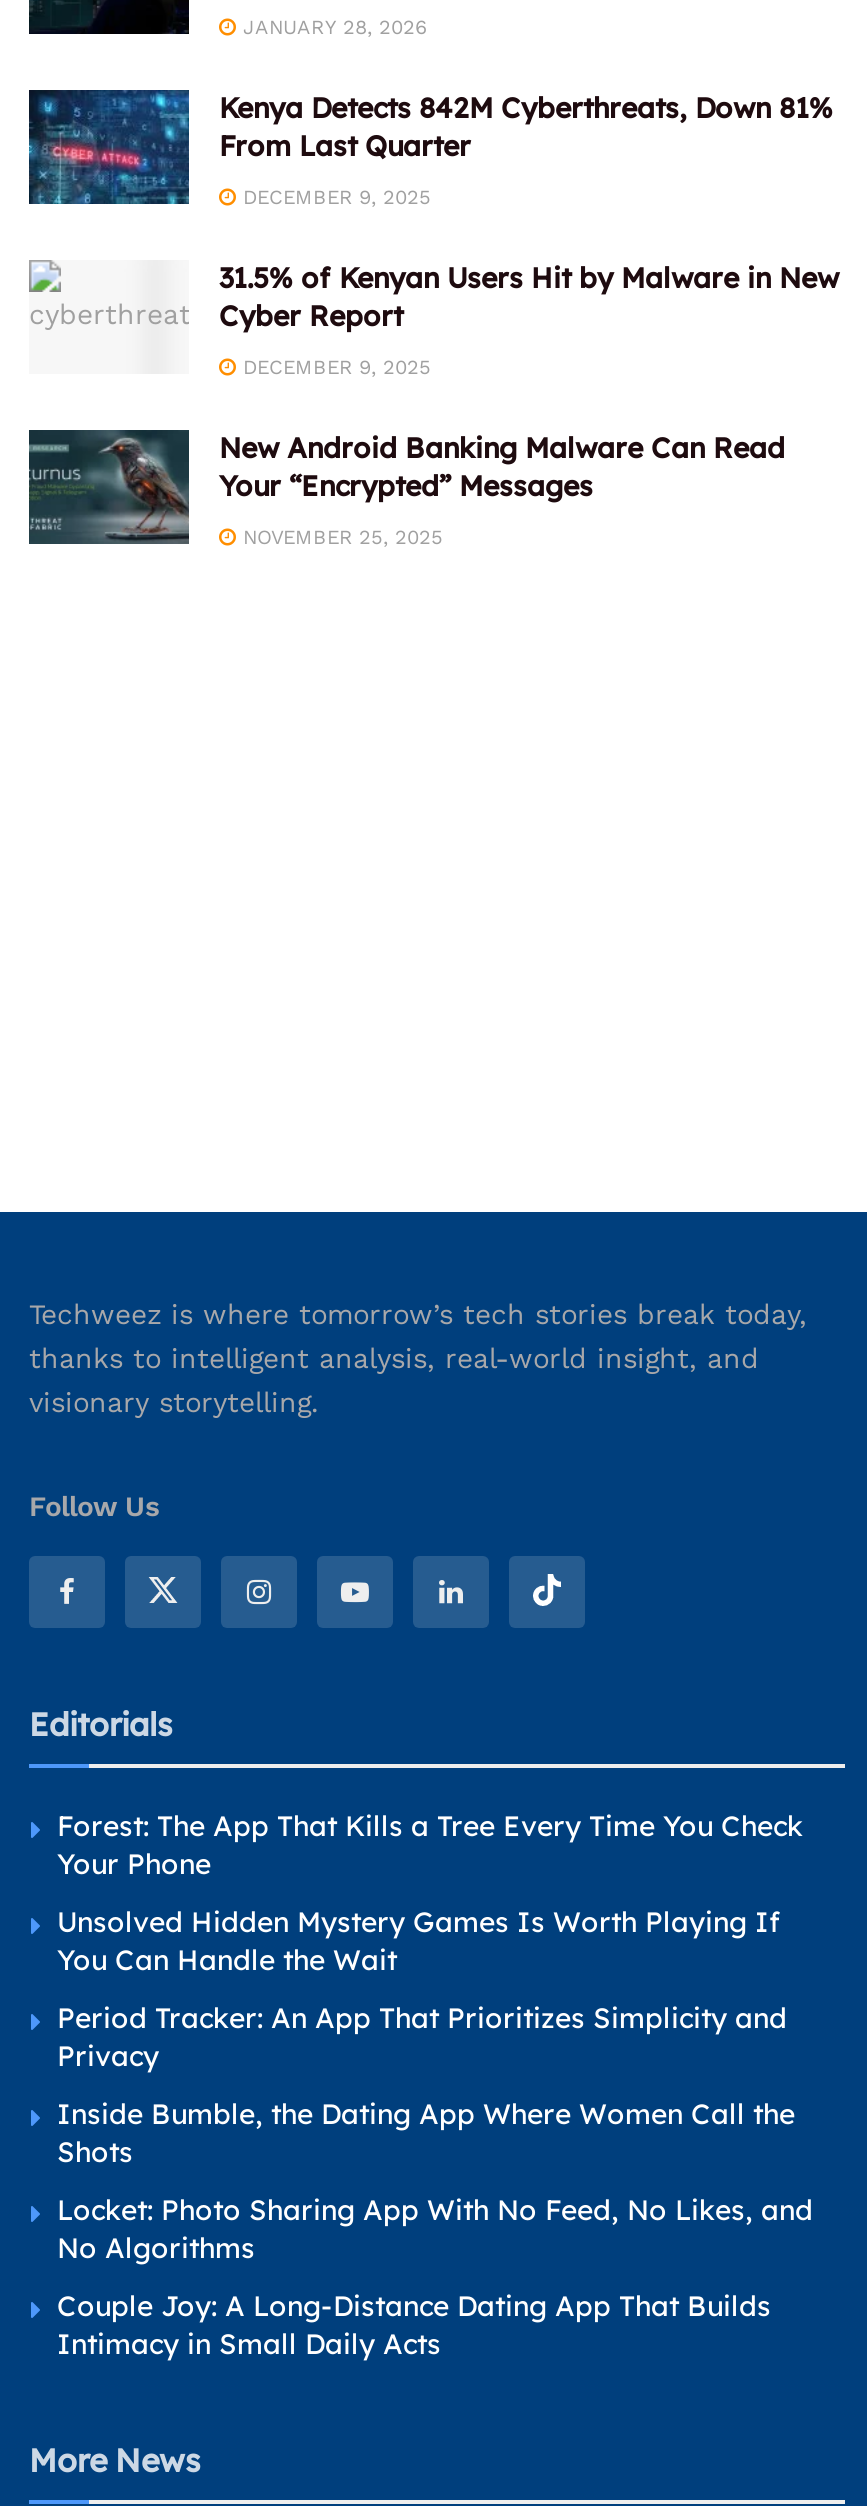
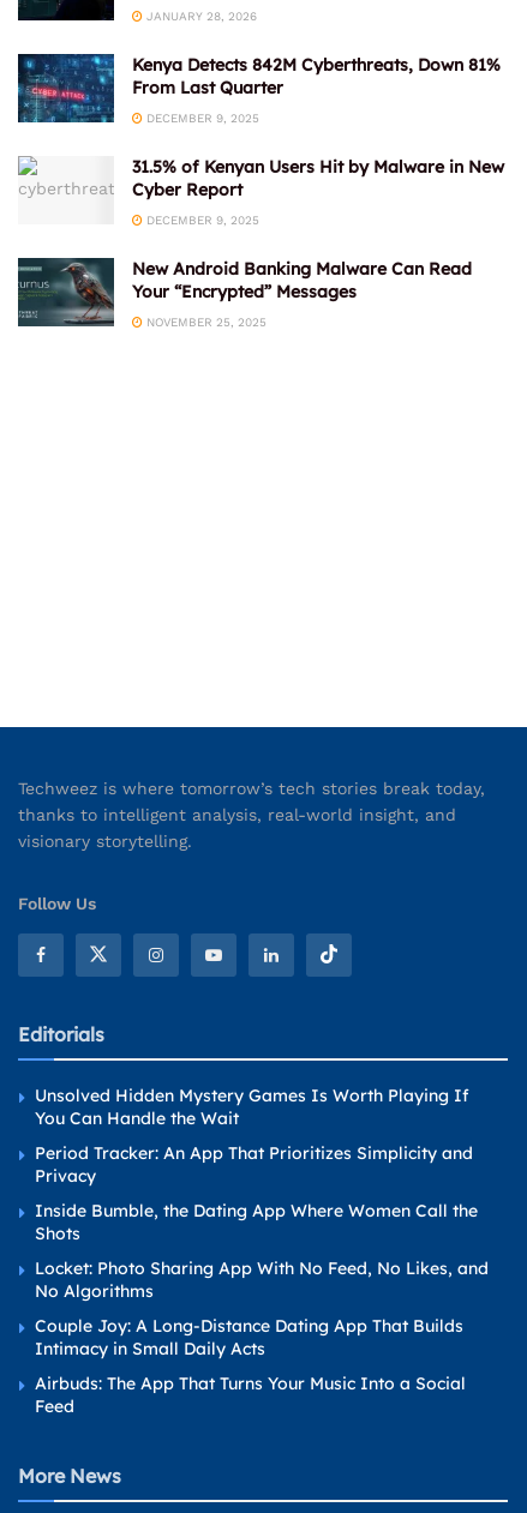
[57,1808,803,1882] Forest: The App That Kills a Tree Every Time You Check | Your Phone -> none
moved [57,1904,813,2362] -> [35,1085,489,1359]: Unsolved Hidden Mystery Games Is Worth Playing If | You Can Handle the Wait | Period Tracker: An App That Prioritizes Simplicity and | ... | Couple Joy: A Long-Distance Dating App That Builds | Intimacy in Small Daily Acts
none -> [35,1373,466,1417] Airbuds: The App That Turns Your Music Into a Social | Feed

